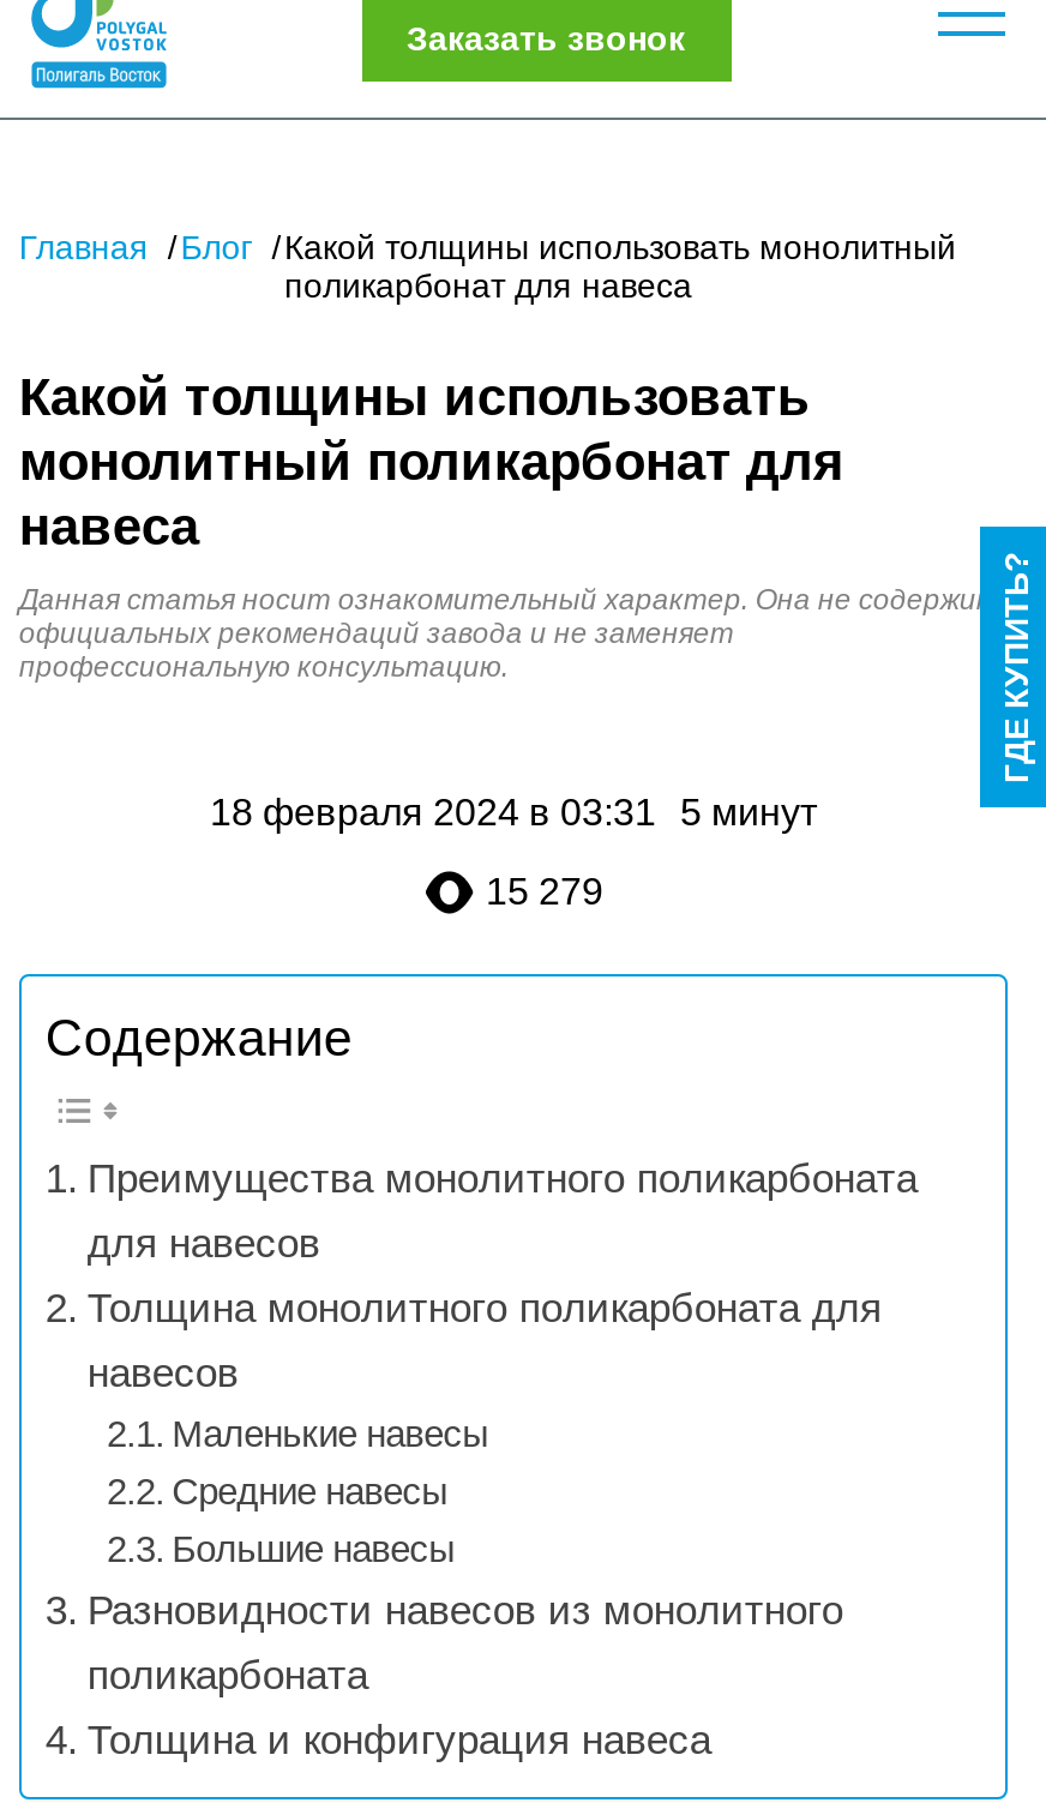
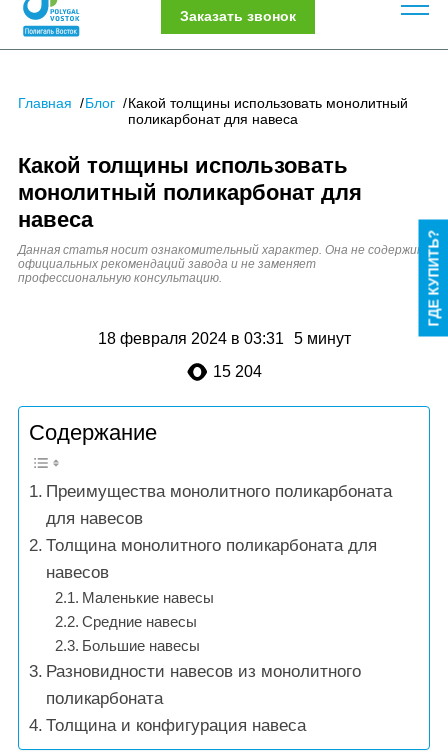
[486,871,603,912] 15 279 -> [212,363,261,380] 15 204

